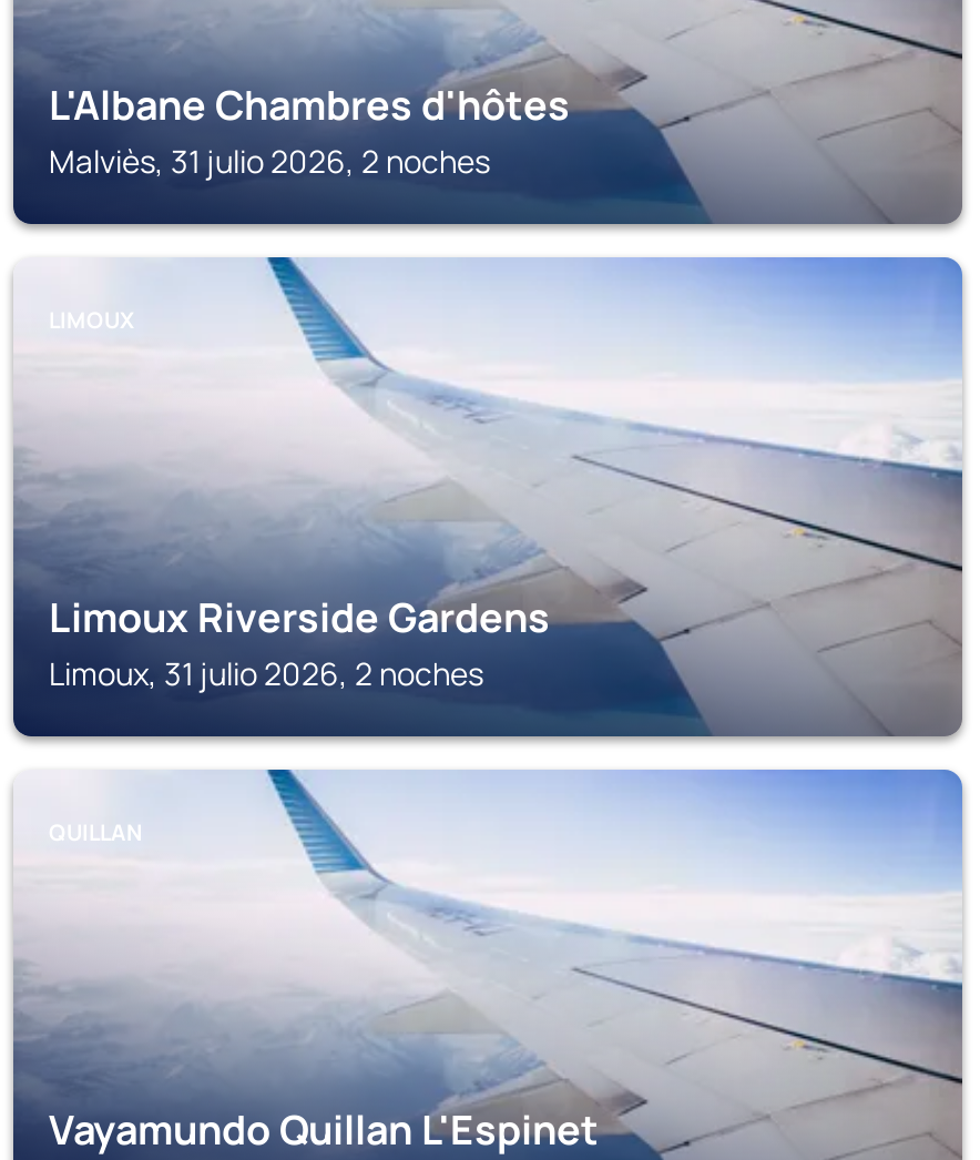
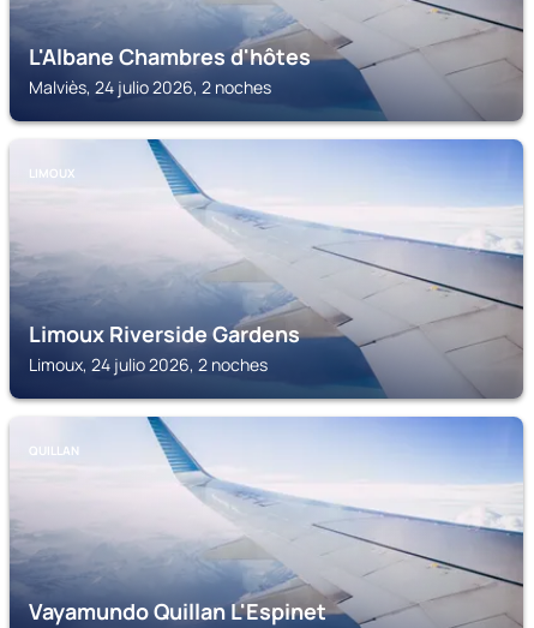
[49,140,490,182] Malviès, 31 julio 2026, 2 noches -> [29,76,271,98] Malviès, 24 julio 2026, 2 noches
[49,652,483,694] Limoux, 31 julio 2026, 2 noches -> [29,353,268,376] Limoux, 24 julio 2026, 2 noches

